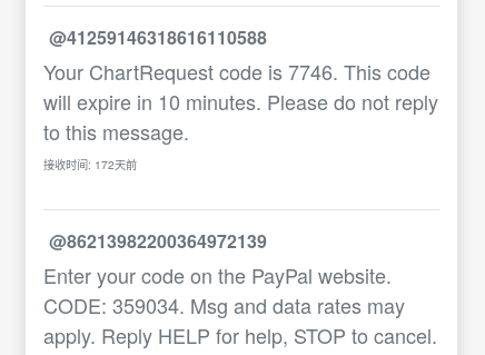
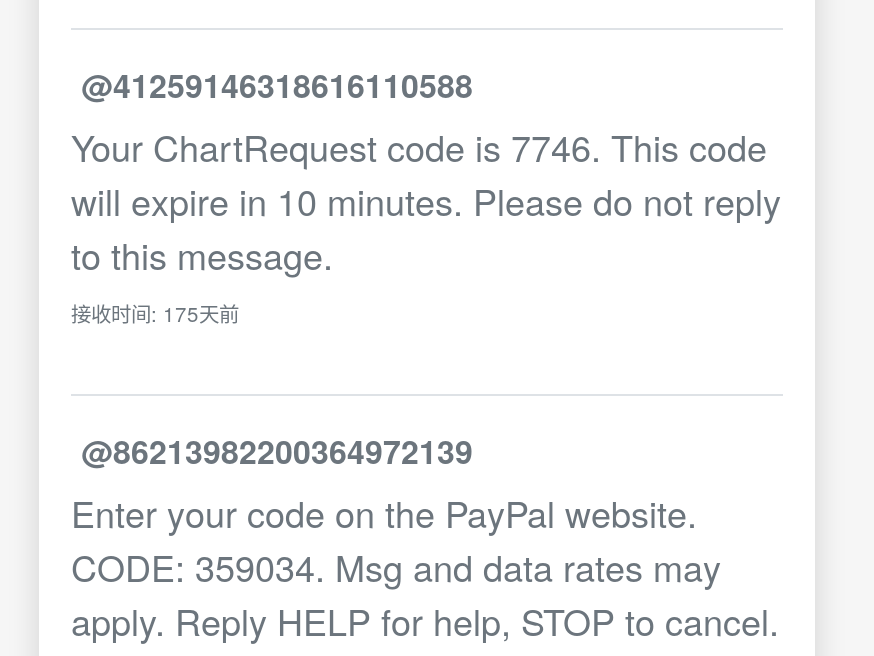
[43,156,137,172] 接收时间: 172天前 -> [71,298,239,328] 接收时间: 175天前

